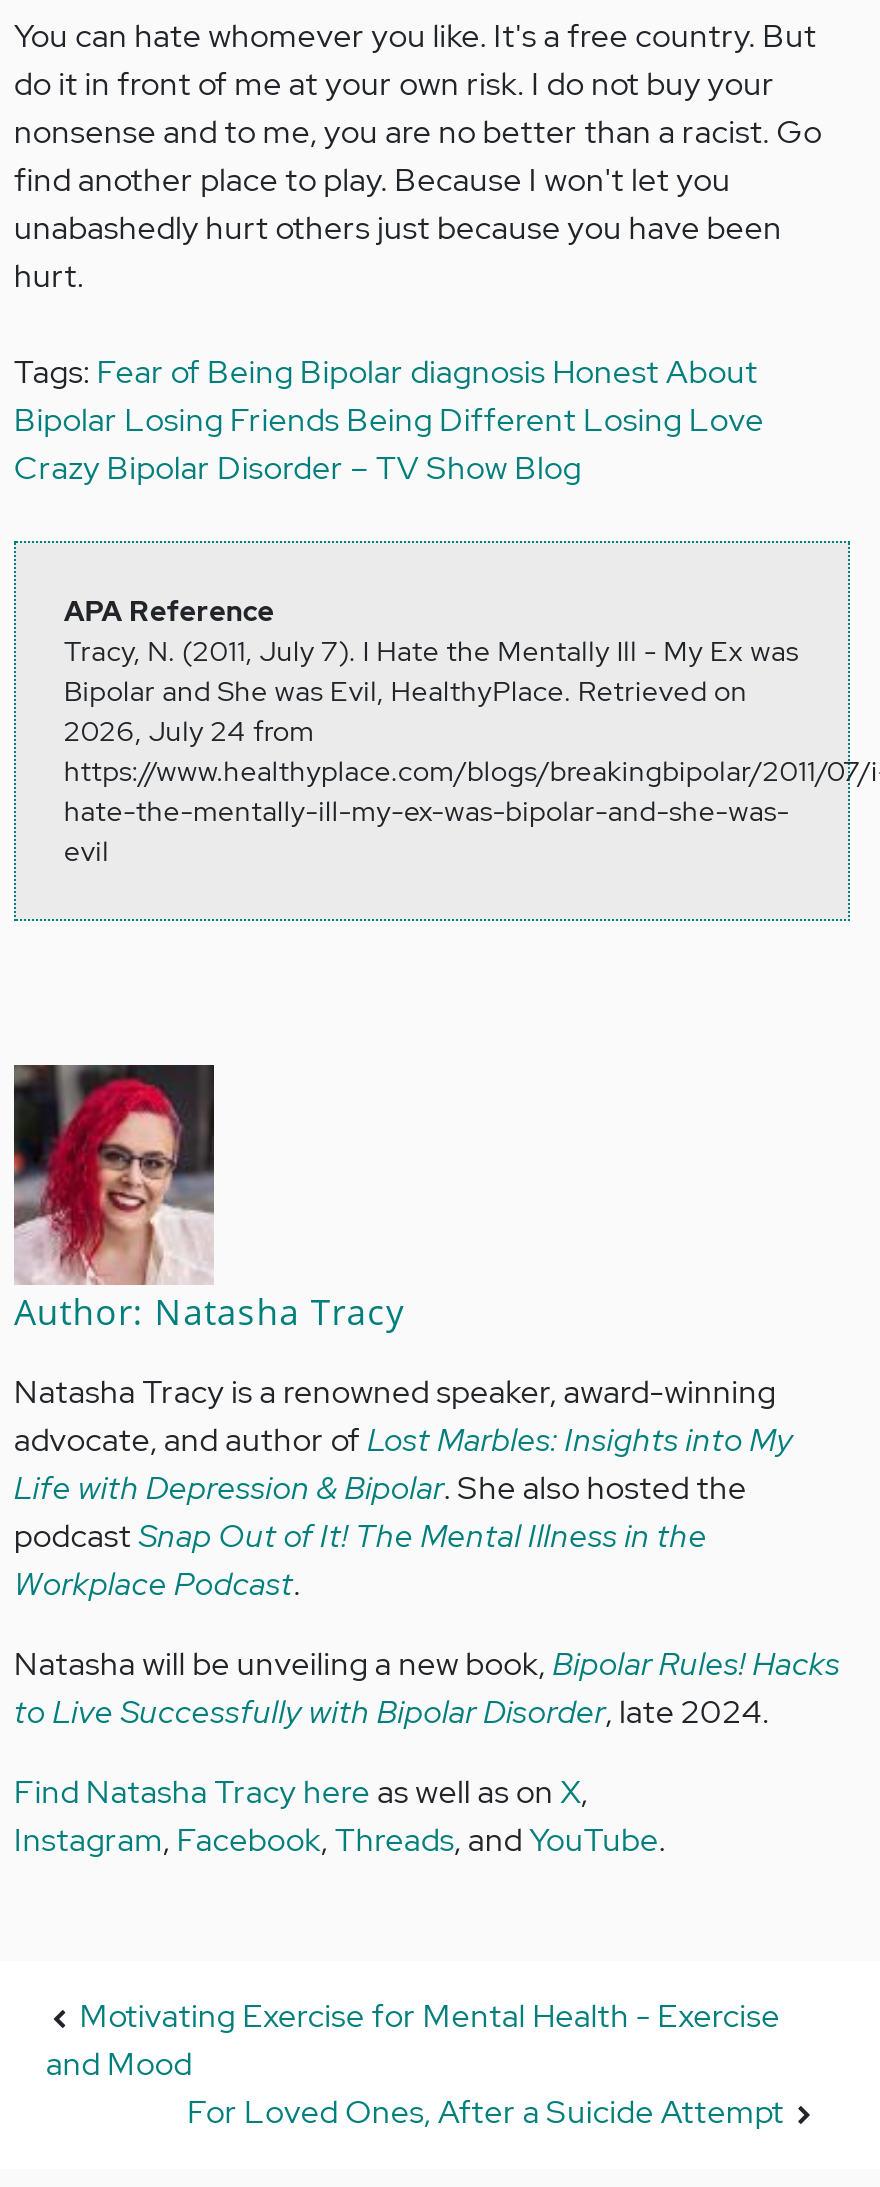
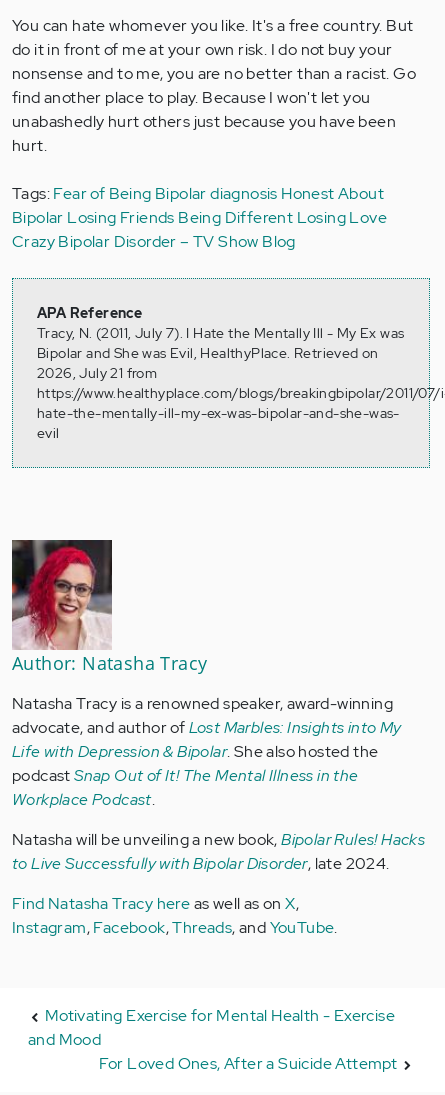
[64,713,314,749] 2026, July 24 from -> [37,364,157,382] 2026, July 21 from

